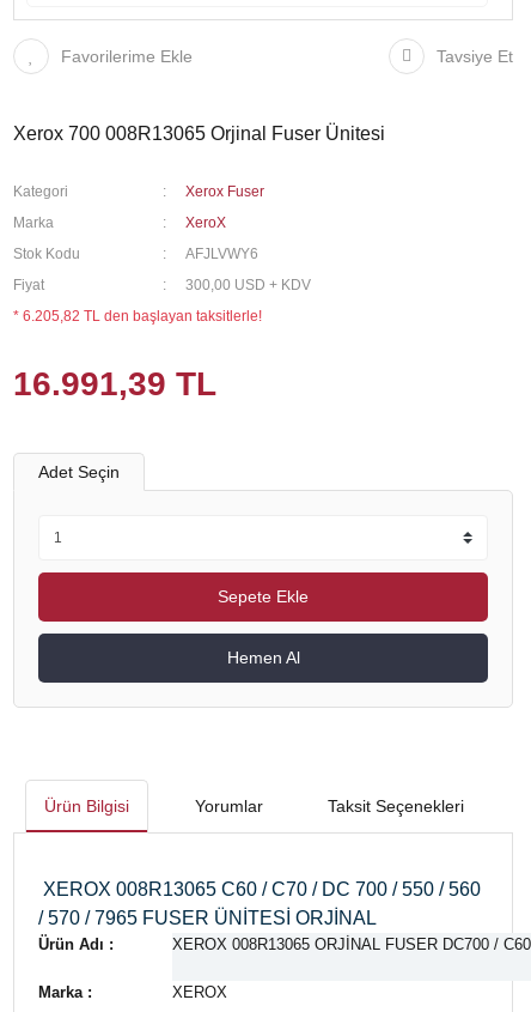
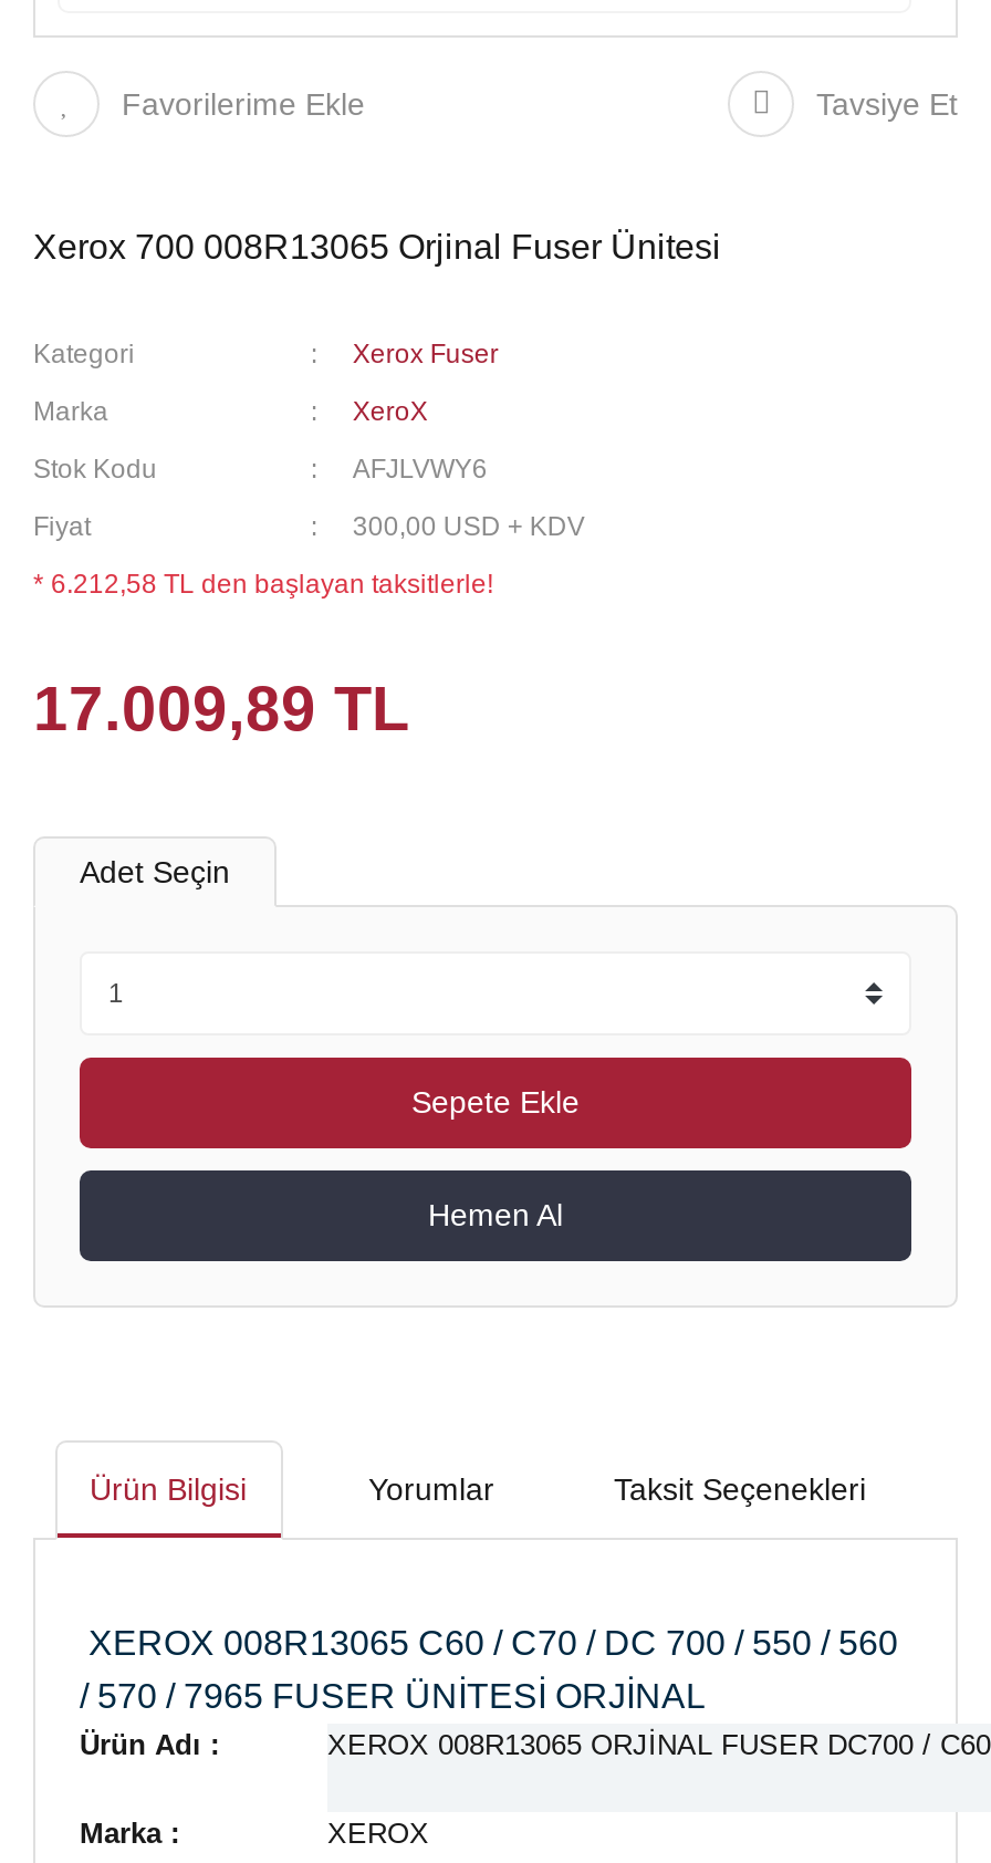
[13,308,262,325] * 6.205,82 TL den başlayan taksitlerle! -> [33,569,493,600] * 6.212,58 TL den başlayan taksitlerle!
[13,365,216,402] 16.991,39 TL -> [33,675,409,743] 17.009,89 TL

